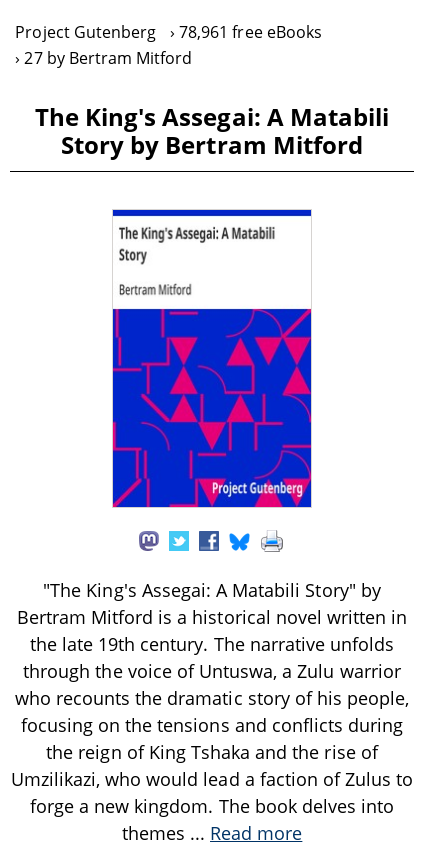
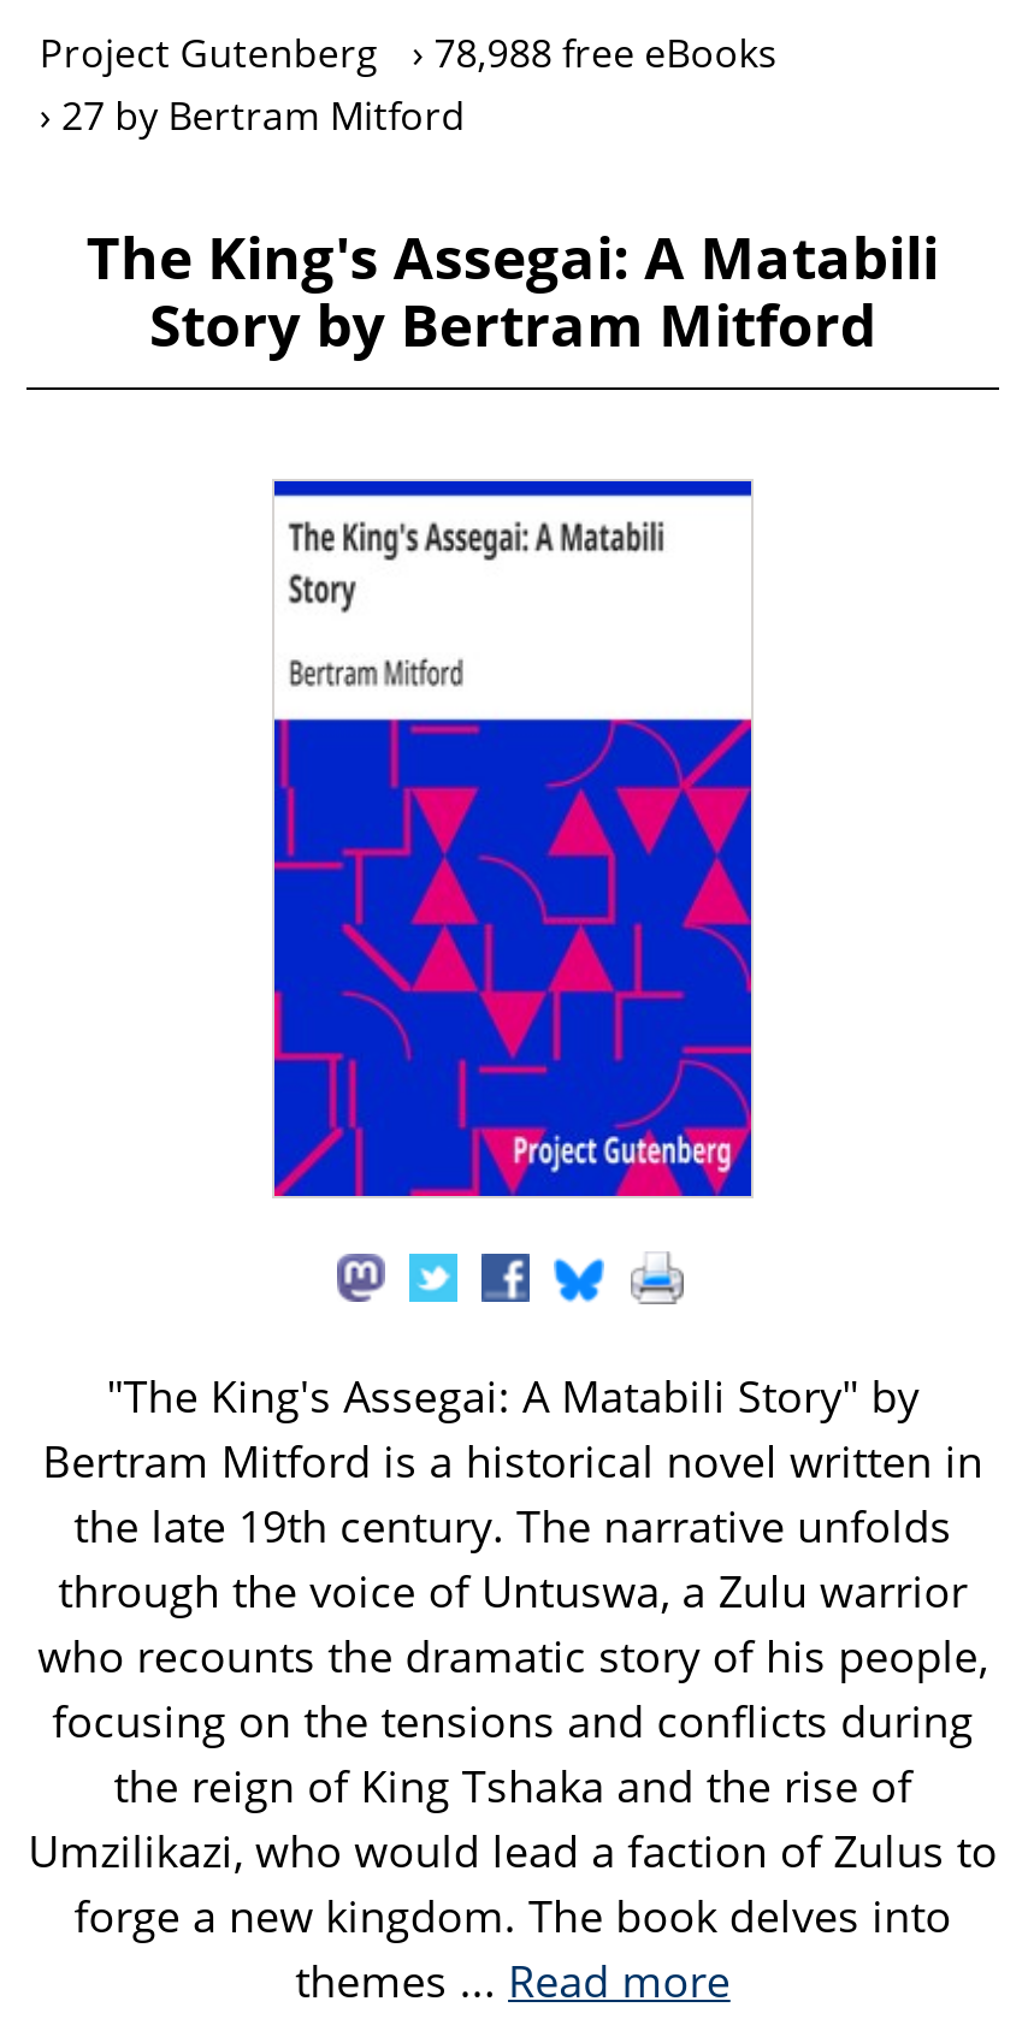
[15,21,322,43] Project Gutenberg 78,961 free eBooks -> [39,26,777,79] Project Gutenberg 78,988 free eBooks

